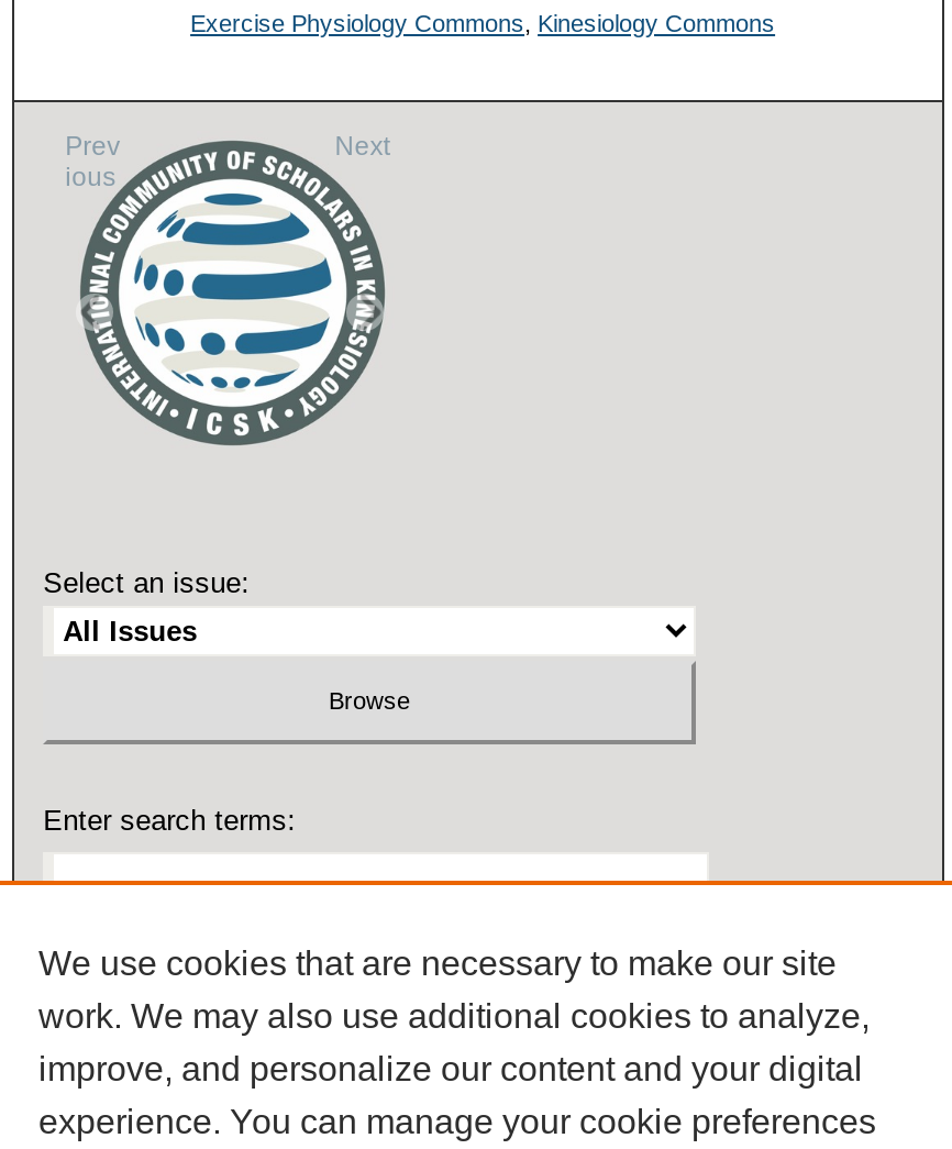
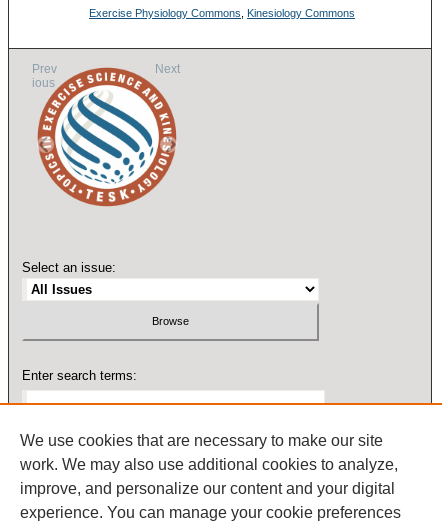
[78,137,388,448] [image] -> [37,67,177,207] [image]

